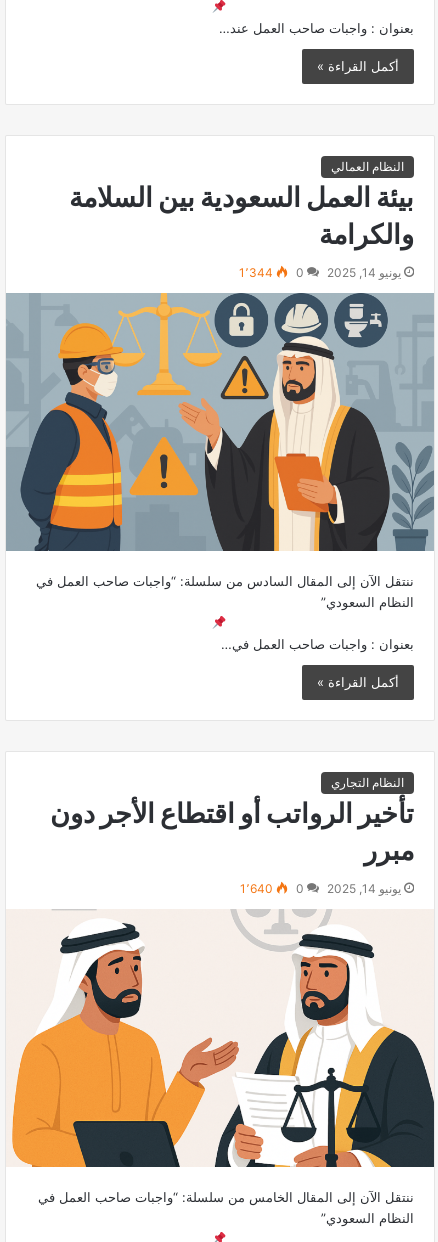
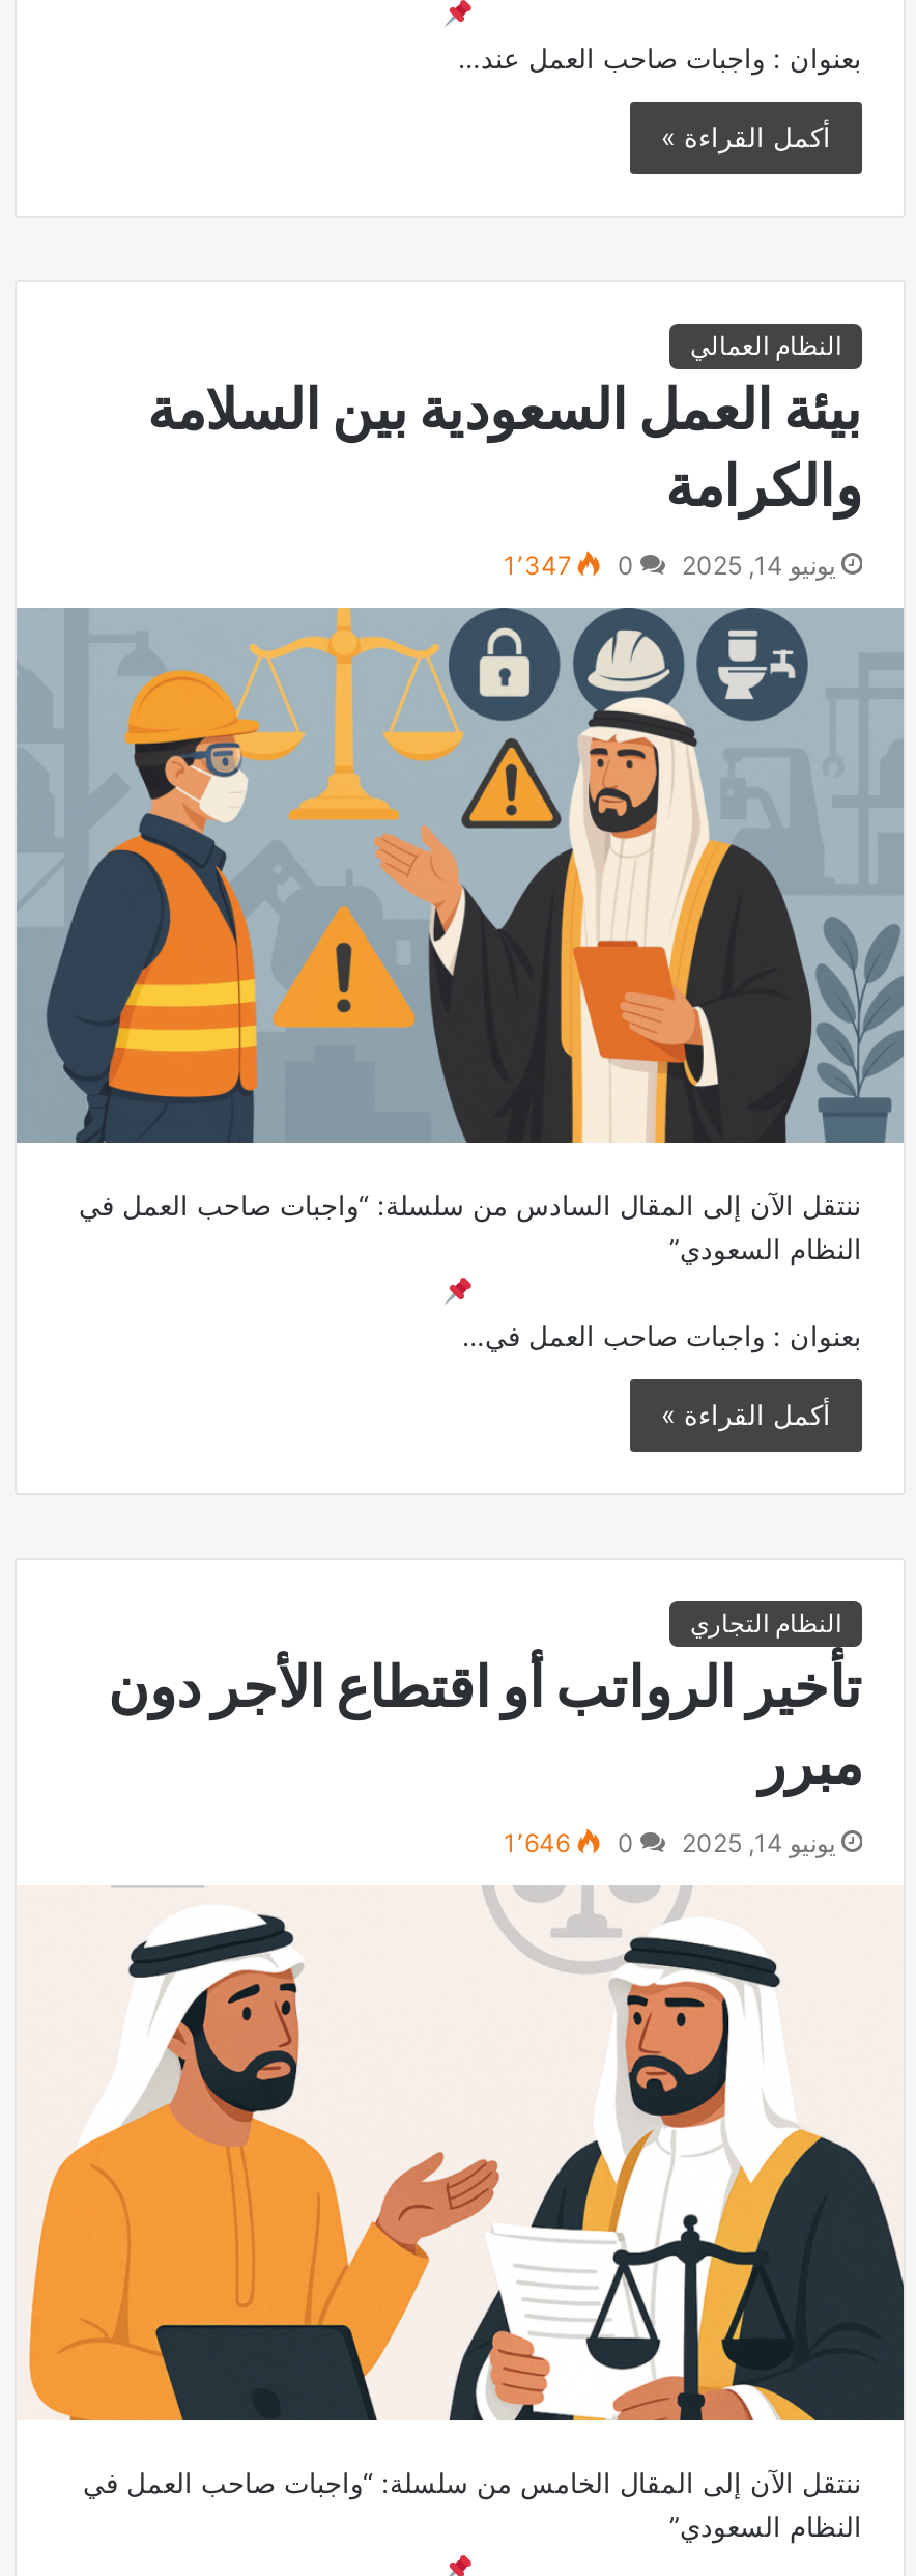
[239,265,304,280] 1٬344 0 -> [504,549,634,580] 1٬347 0
[240,881,304,896] 1٬640 0 -> [504,1826,634,1858] 1٬646 0

